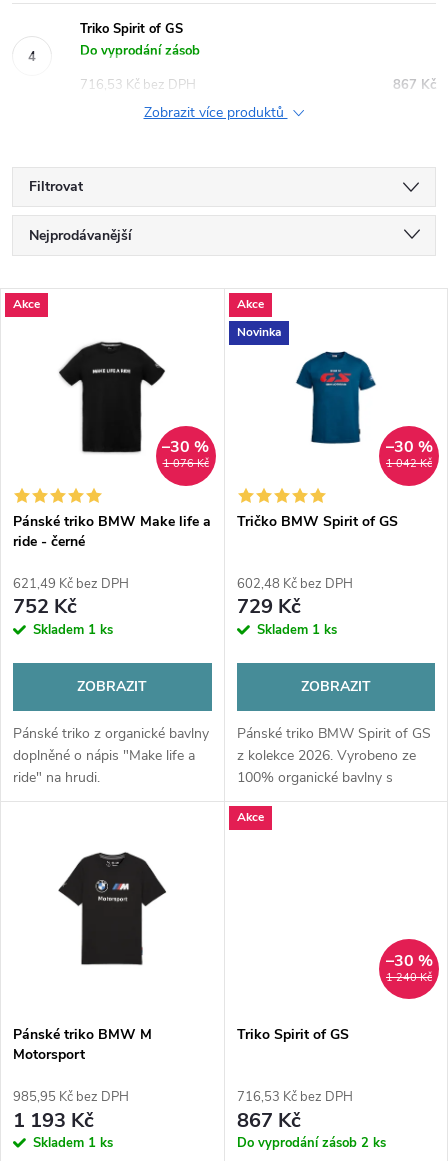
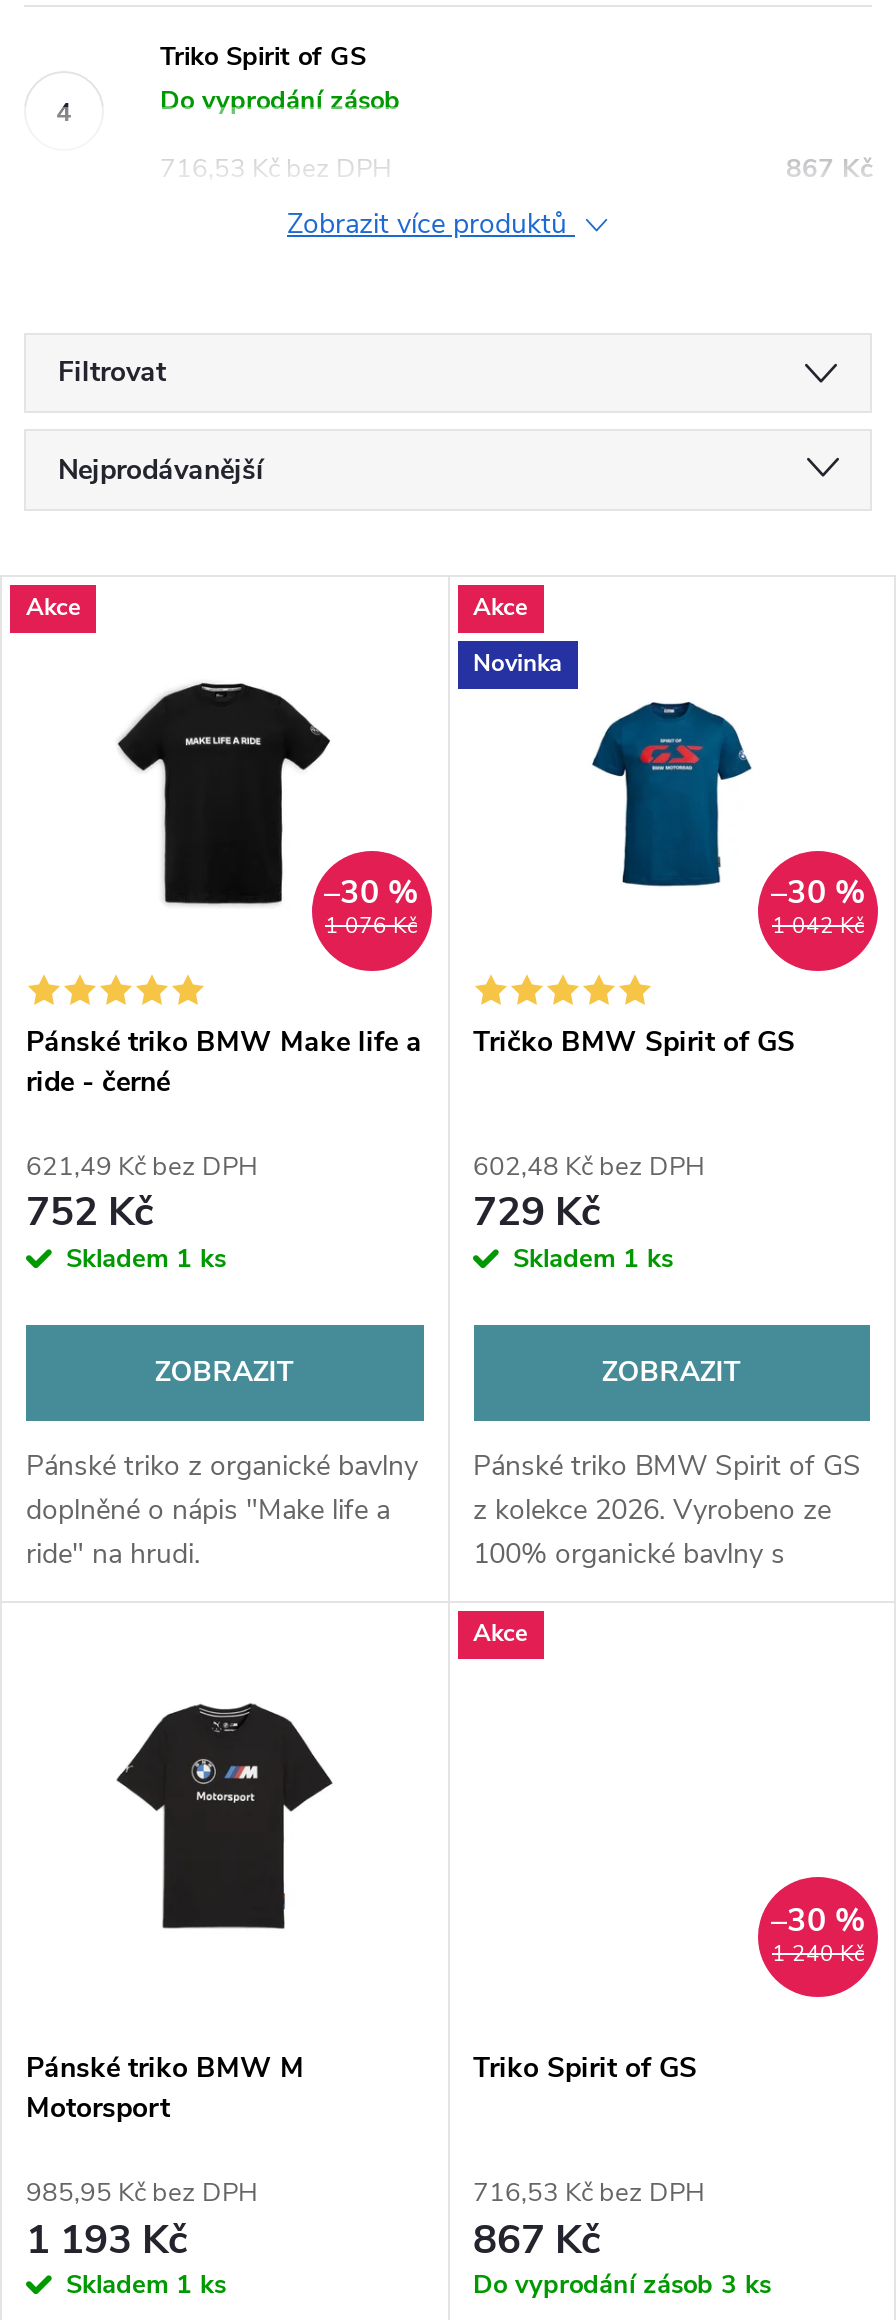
[236,1134,385,1152] Do vyprodání zásob 2 ks -> [473,2267,771,2303] Do vyprodání zásob 3 ks

